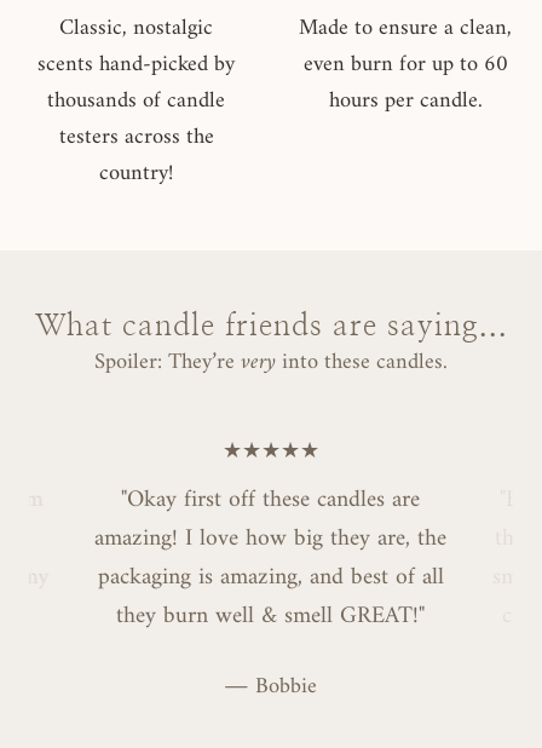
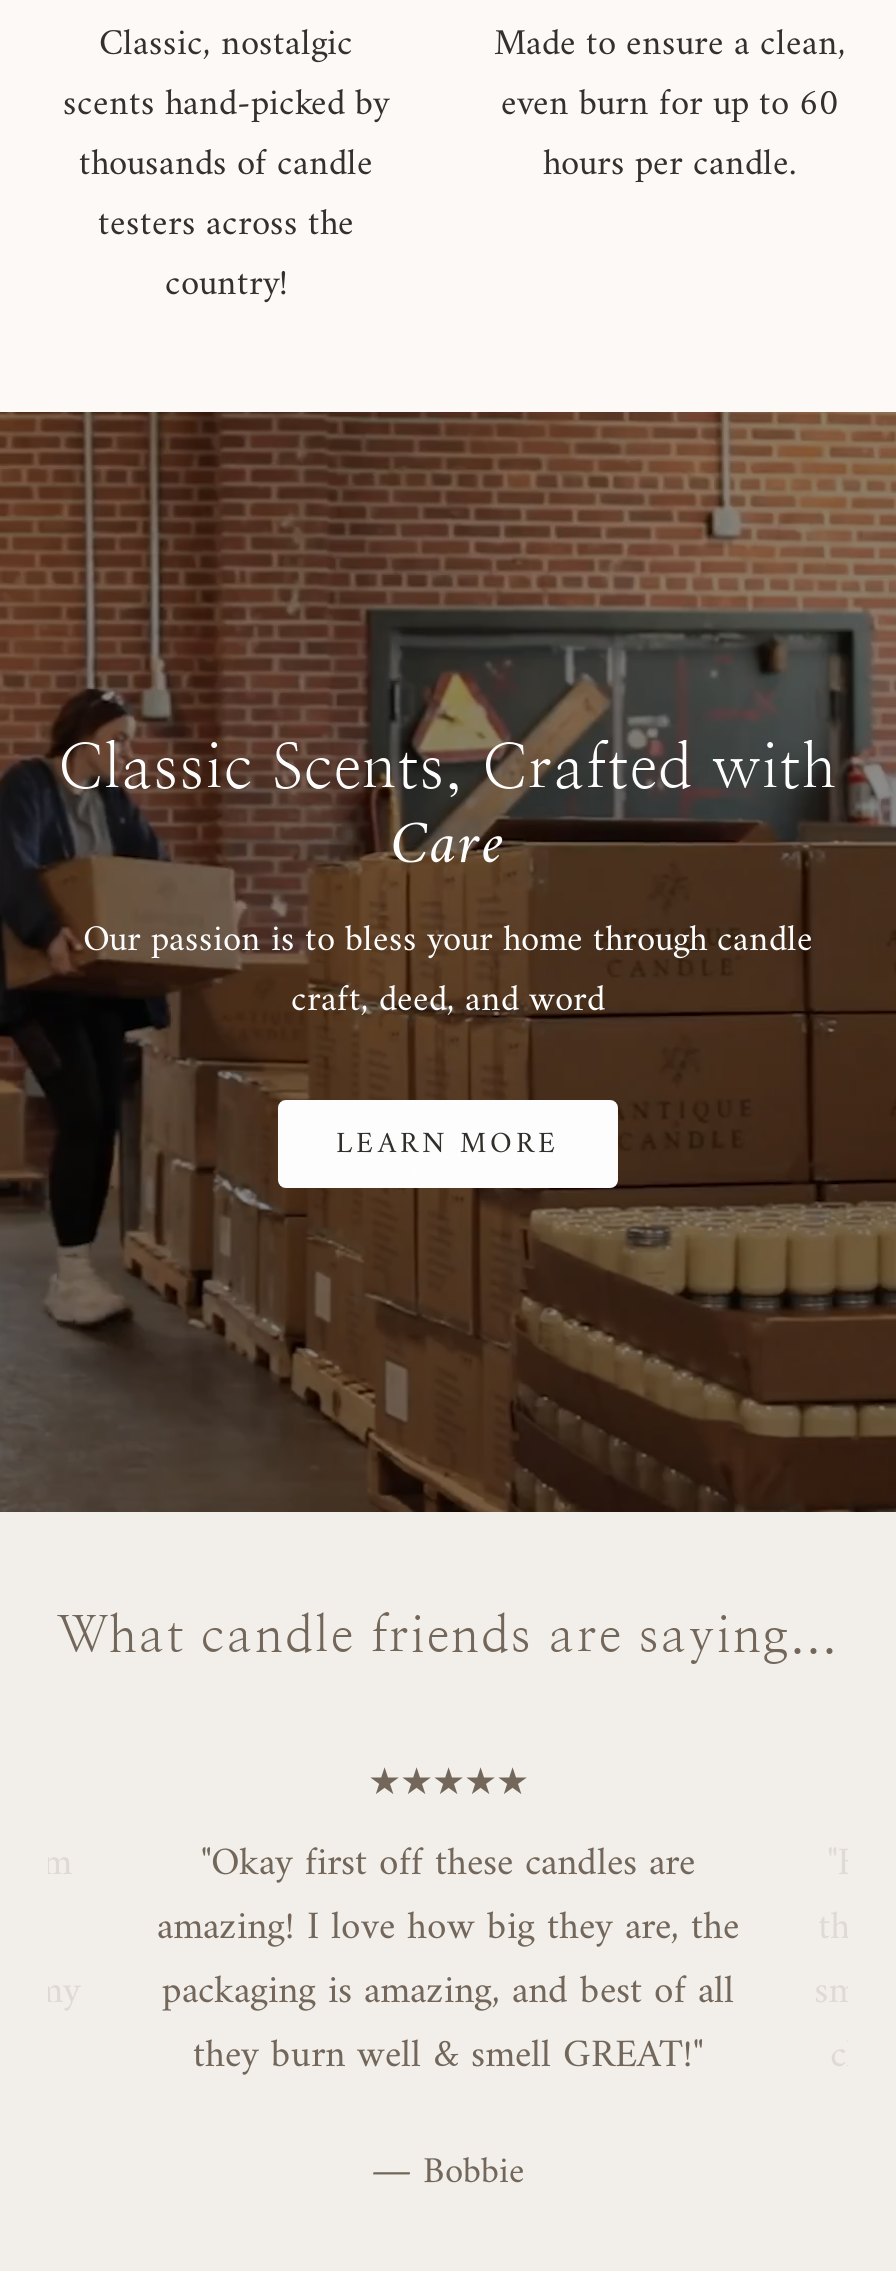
none -> [6,410,890,1514] [image] | Classic Scents, Crafted with | Care | Our passion is to bless your home through candle | craft, deed, and word | LEARN MORE
moved [34,311,508,341] -> [57,1611,839,1661]: What candle friends are saying...
[94,342,448,382] Spoiler: They’re very into these candles. -> none

